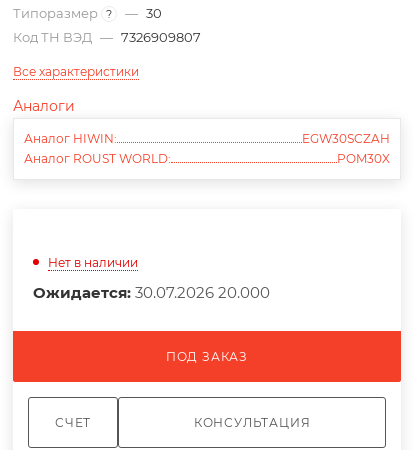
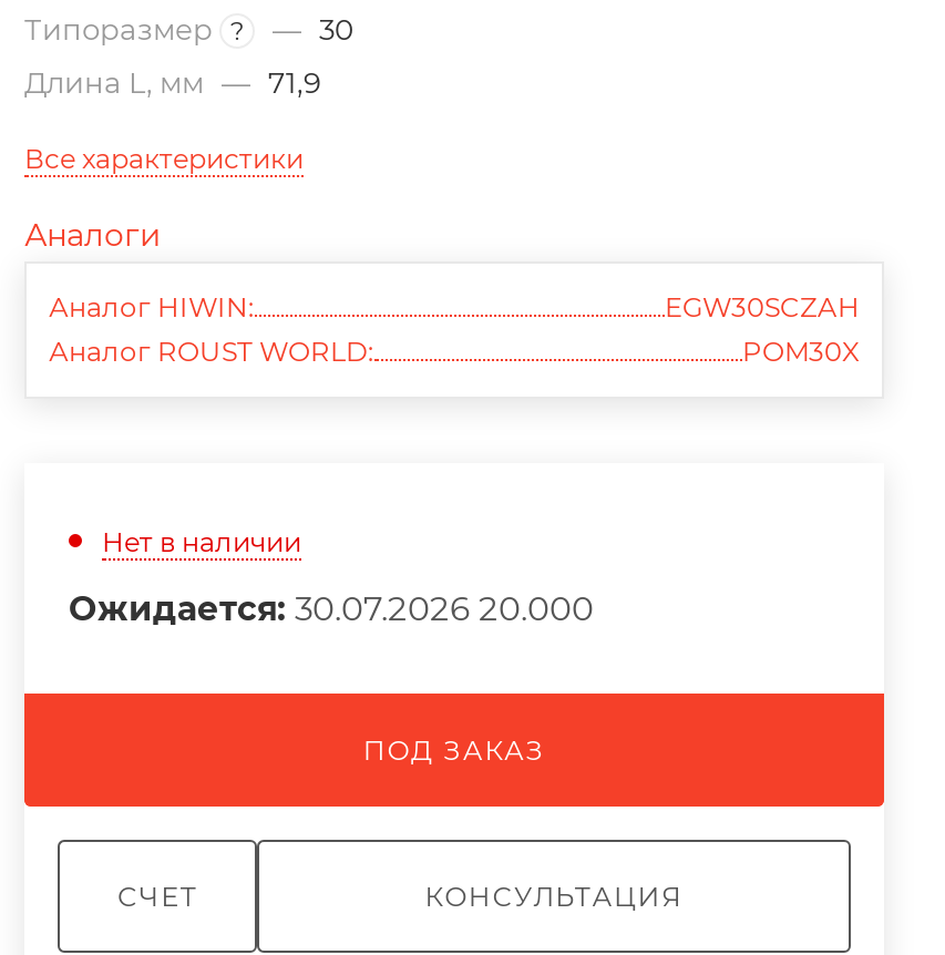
[13,29,201,45] Код ТН ВЭД — 7326909807 -> [24,64,321,100] Длина L, мм — 71,9

